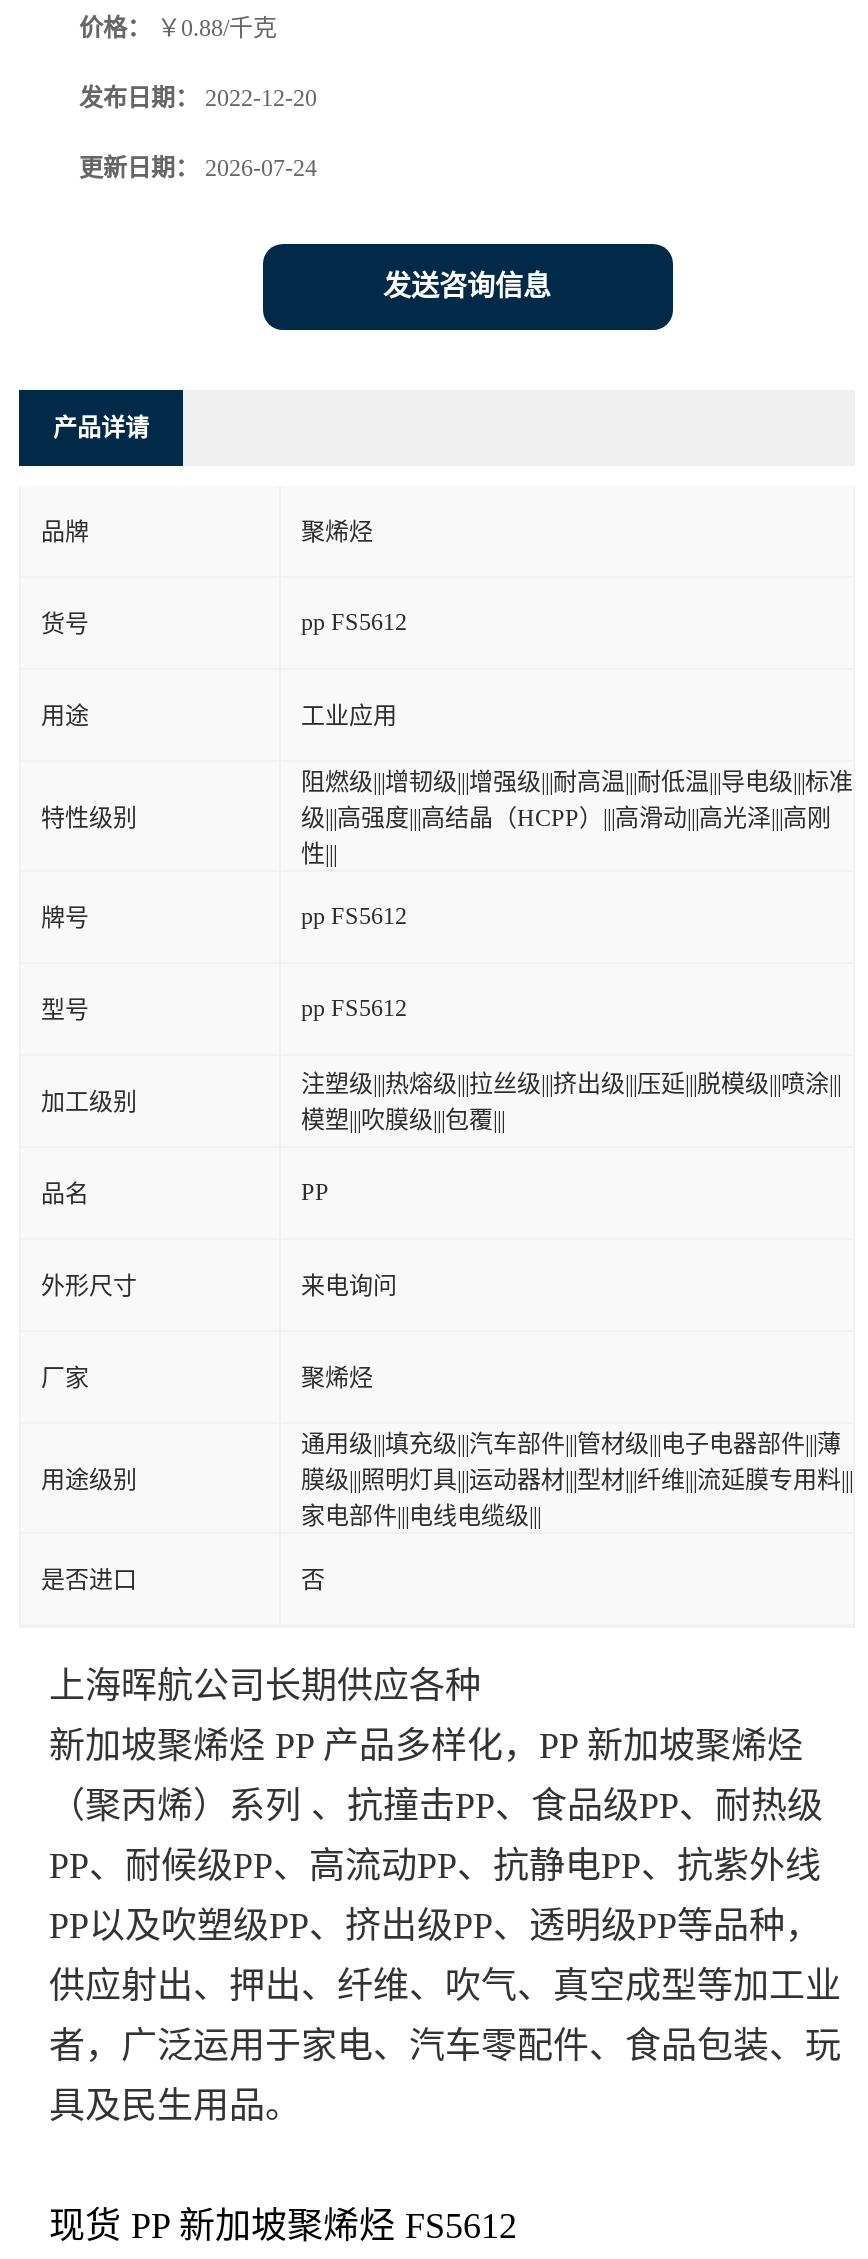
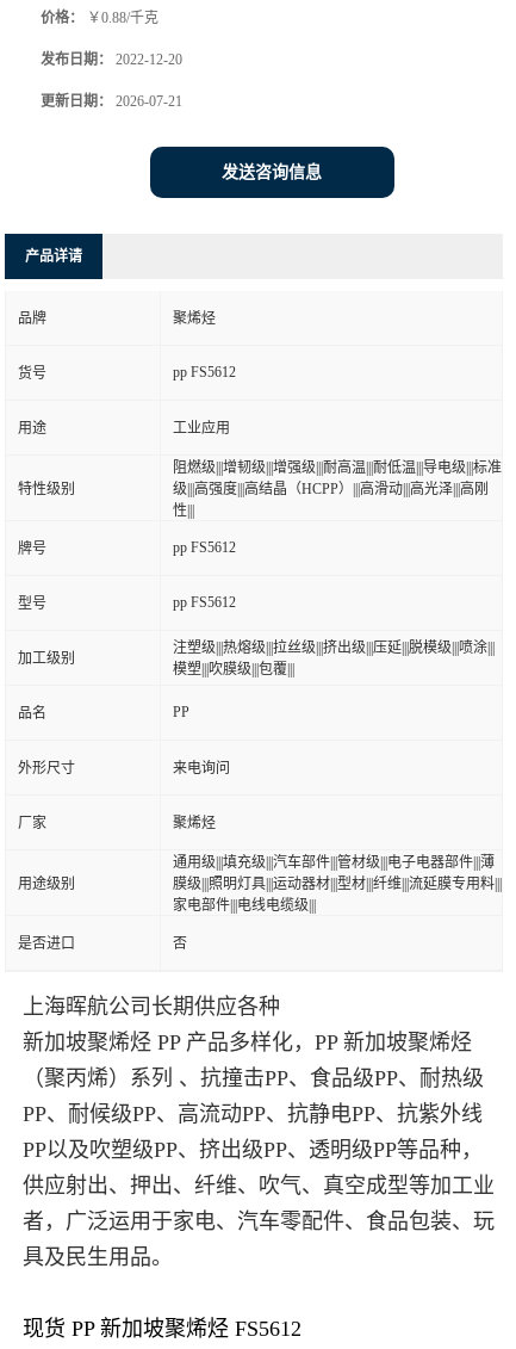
[79,154,317,182] 更新日期：2026-07-24 -> [41,93,182,110] 更新日期：2026-07-21

